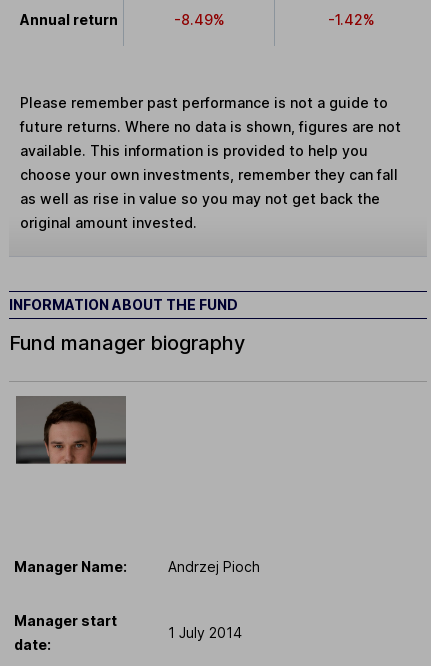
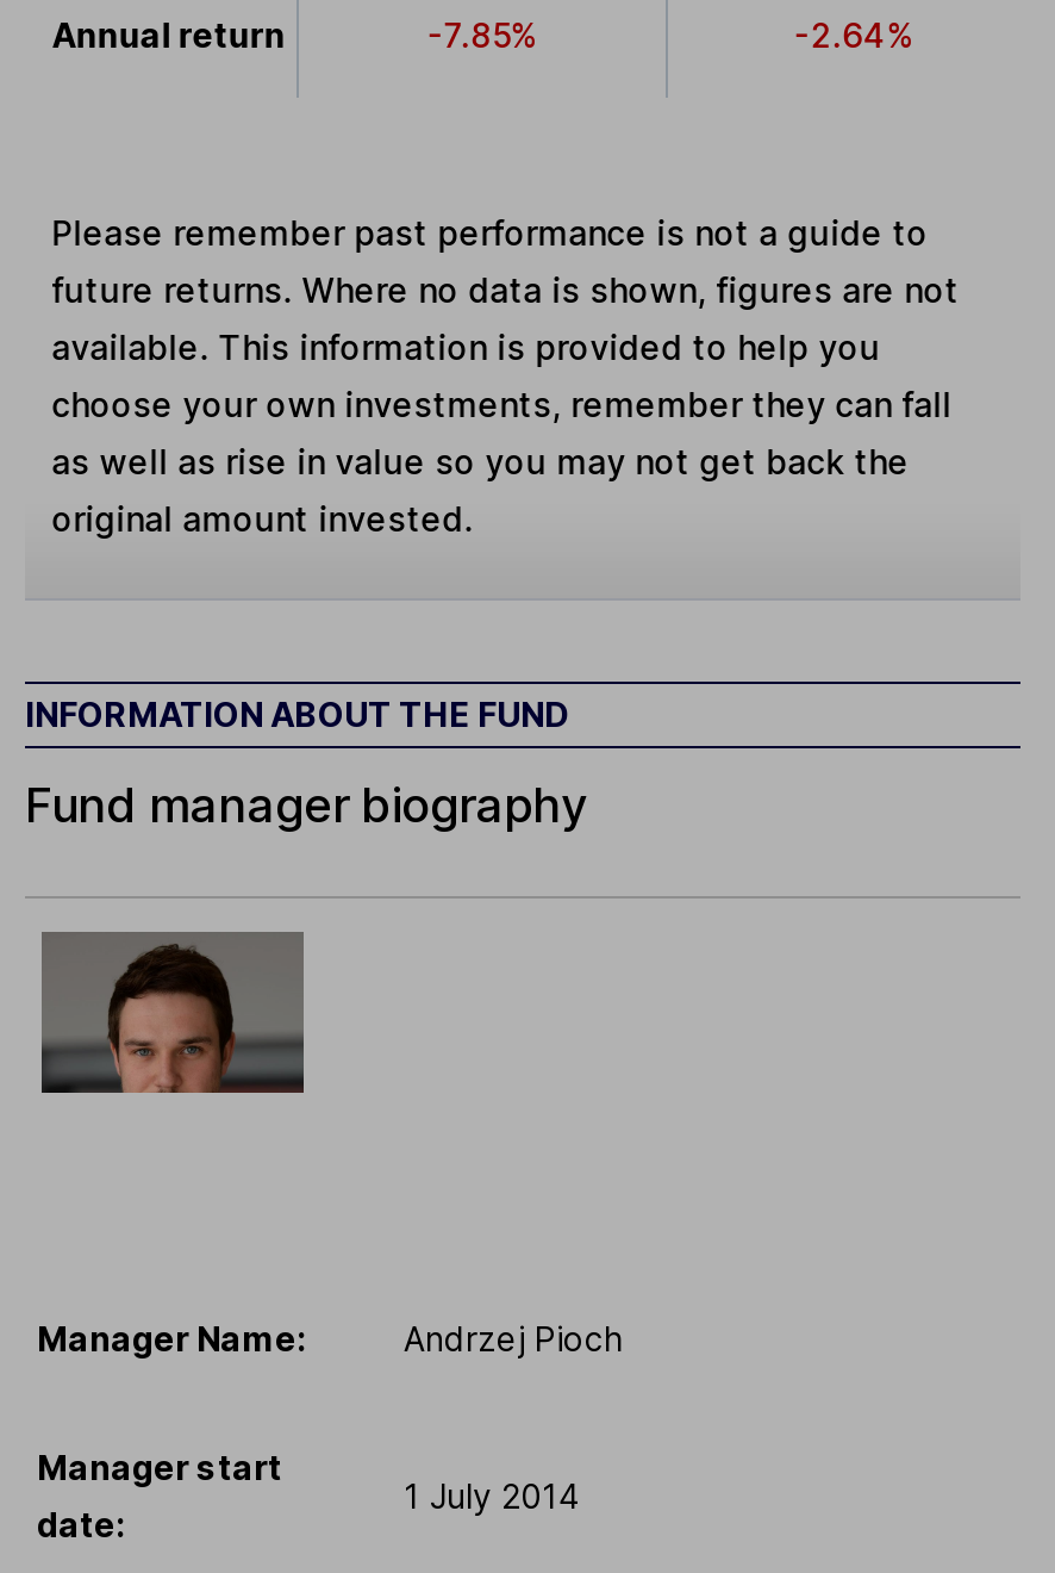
[174,11,225,28] -8.49% -> [427,15,539,56] -7.85%
[328,11,375,28] -1.42% -> [794,15,915,56] -2.64%

